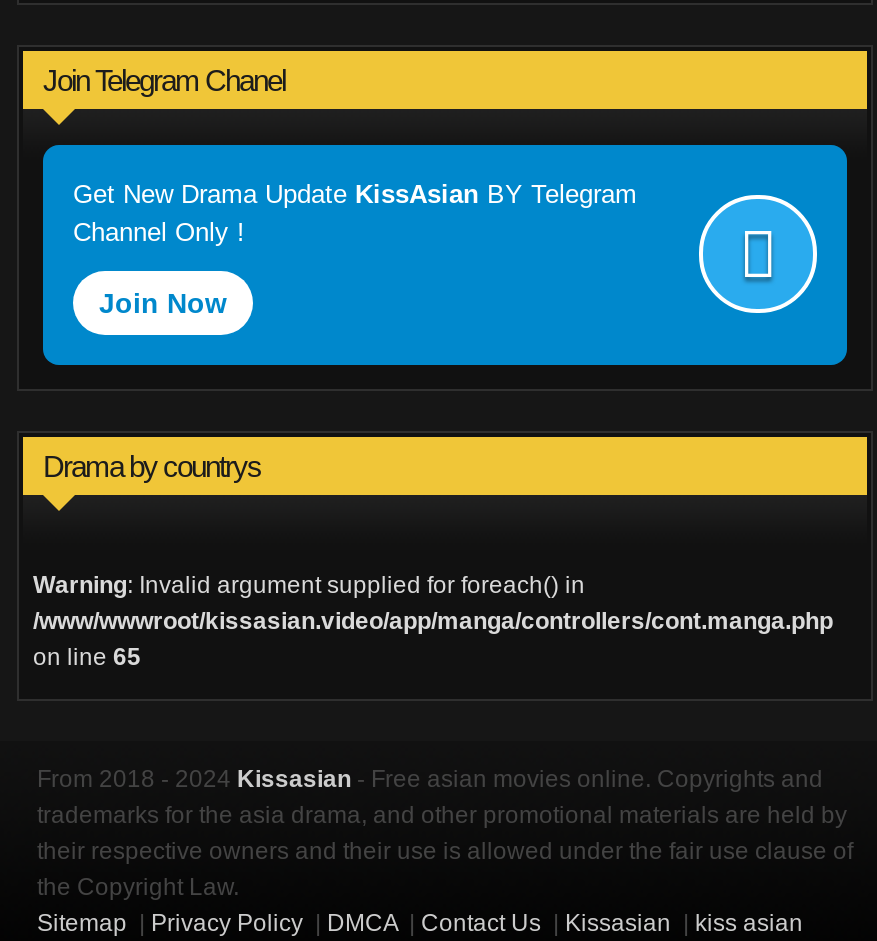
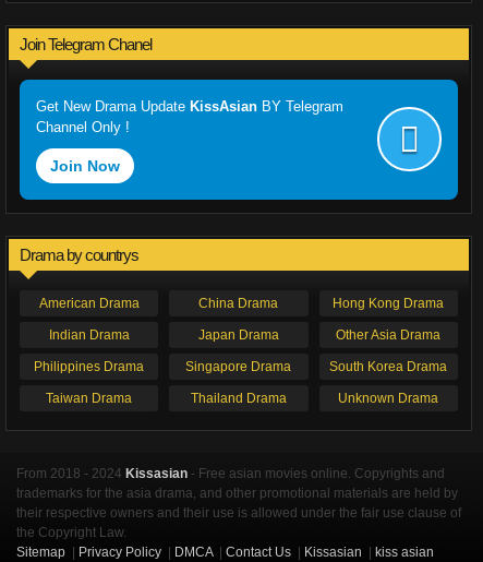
[33,570,833,670] Warning: Invalid argument supplied for foreach() in | /www/wwwroot/kissasian.video/app/manga/controllers/cont.manga.php | on line 65 -> [34,295,447,406] American Drama | China Drama | Hong Kong Drama | Indian Drama | Japan Drama | Other Asia Drama | Philippines Drama | Singapore Drama | South Korea Drama | Taiwan Drama | Thailand Drama | Unknown Drama

